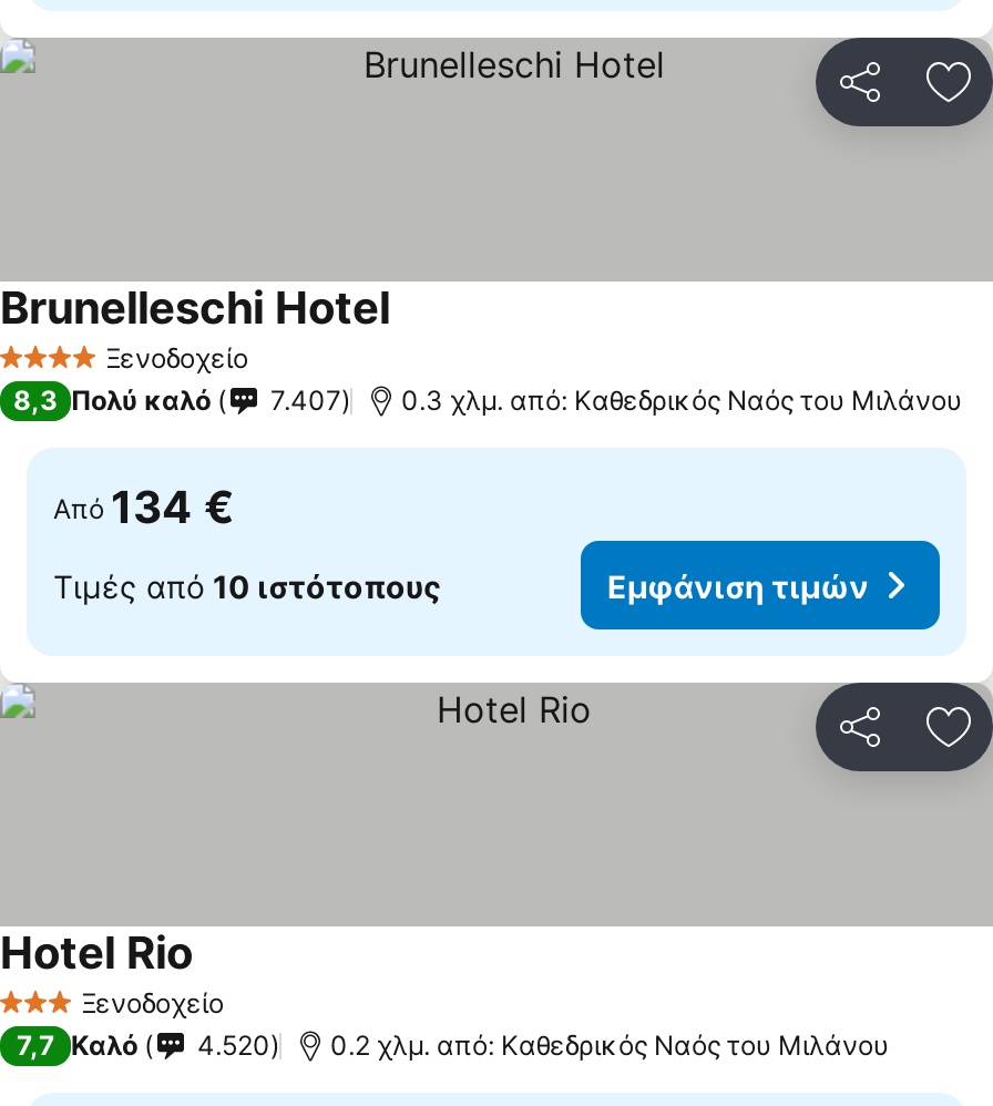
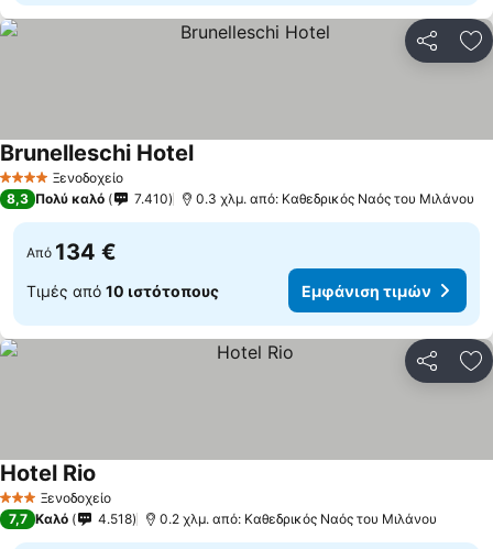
[270,383,341,417] 7.407 -> [134,190,168,207] 7.410
[197,1028,270,1062] 4.520 -> [98,510,132,527] 4.518

